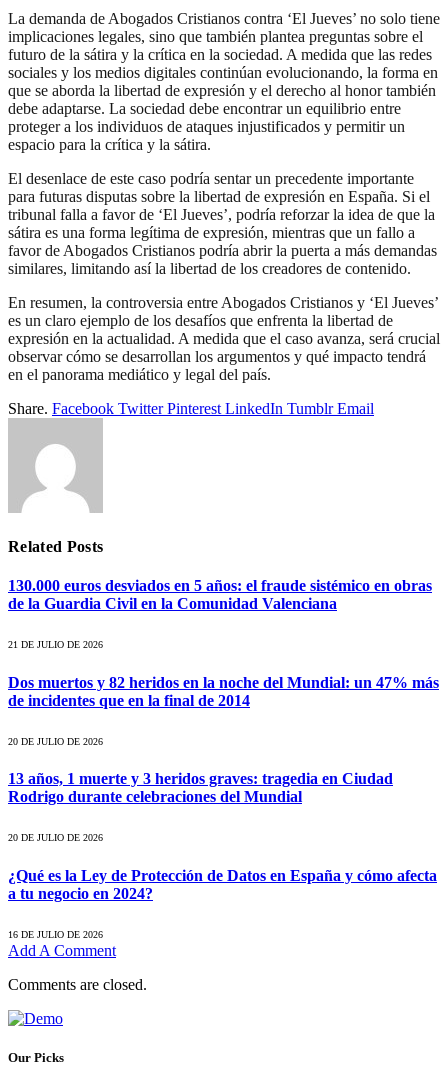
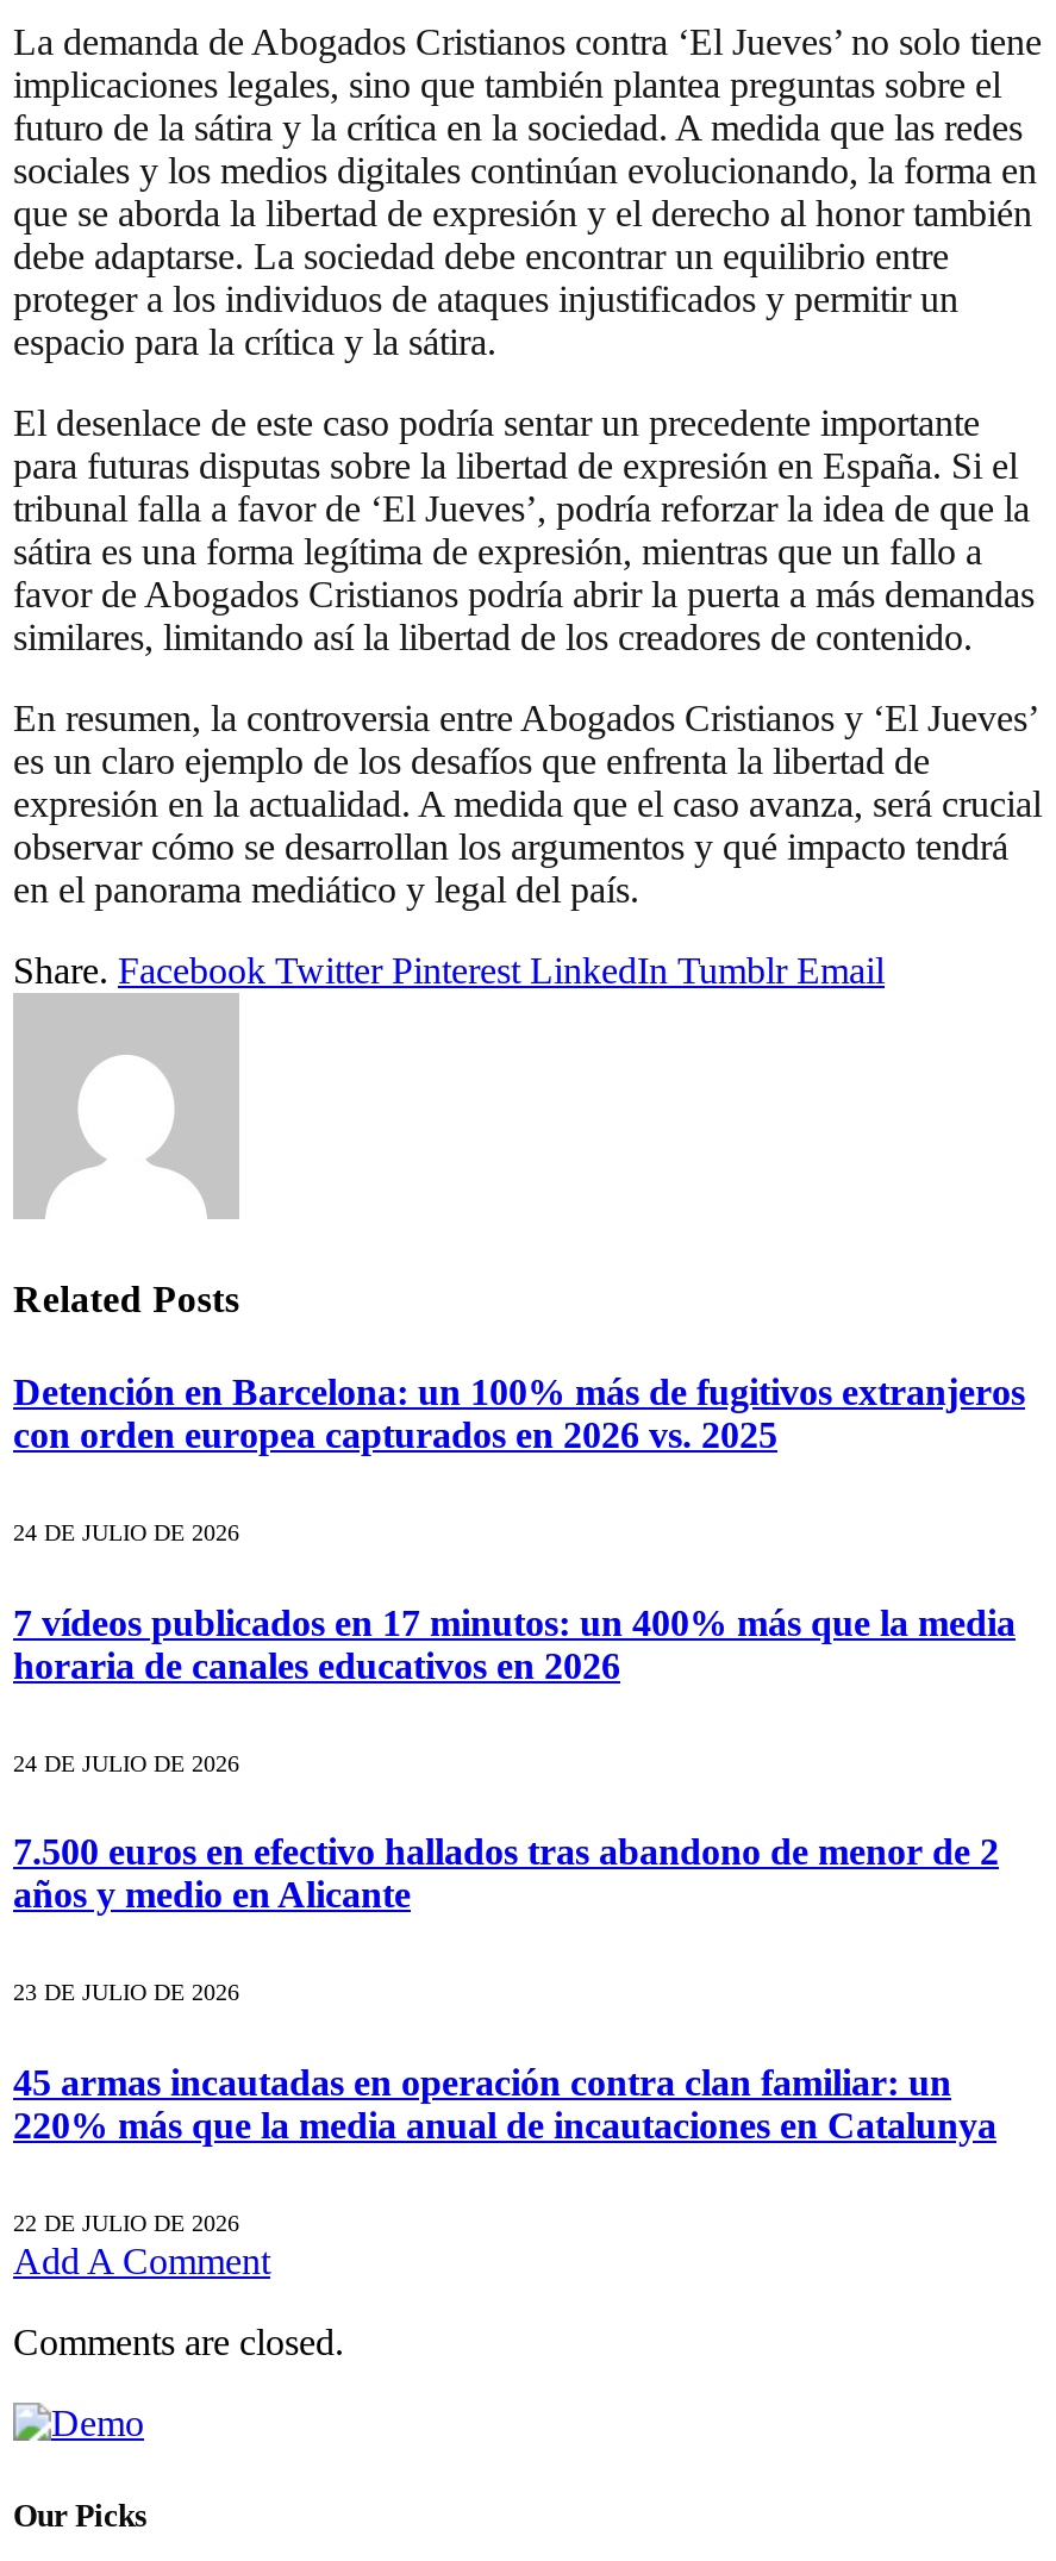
[8,577,432,612] 130.000 euros desviados en 5 años: el fraude sistémico en obras | de la Guardia Civil en la Comunidad Valenciana -> [13,1372,1025,1455] Detención en Barcelona: un 100% más de fugitivos extranjeros | con orden europea capturados en 2026 vs. 2025
[8,639,103,650] 21 DE JULIO DE 2026 -> [13,1520,239,1546] 24 DE JULIO DE 2026
[8,674,439,709] Dos muertos y 82 heridos en la noche del Mundial: un 47% más | de incidentes que en la final de 2014 -> [13,1602,1016,1685] 7 vídeos publicados en 17 minutos: un 400% más que la media | horaria de canales educativos en 2026
[8,736,103,747] 20 DE JULIO DE 2026 -> [13,1750,239,1776] 24 DE JULIO DE 2026
[8,770,393,805] 13 años, 1 muerte y 3 heridos graves: tragedia en Ciudad | Rodrigo durante celebraciones del Mundial -> [13,1831,999,1915] 7.500 euros en efectivo hallados tras abandono de menor de 2 | años y medio en Alicante
[8,832,103,843] 20 DE JULIO DE 2026 -> [13,1980,239,2006] 23 DE JULIO DE 2026
[8,867,437,902] ¿Qué es la Ley de Protección de Datos en España y cómo afecta | a tu negocio en 2024? -> [13,2061,996,2145] 45 armas incautadas en operación contra clan familiar: un | 220% más que la media anual de incautaciones en Catalunya
[8,929,103,940] 16 DE JULIO DE 2026 -> [13,2210,239,2236] 22 DE JULIO DE 2026

